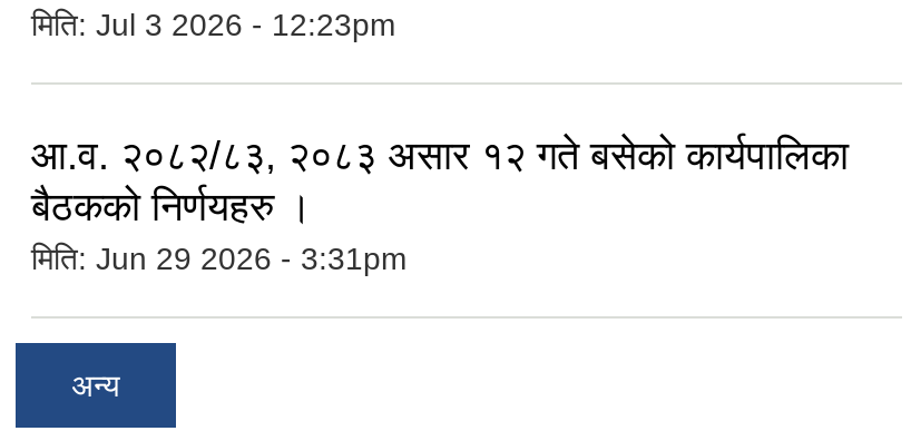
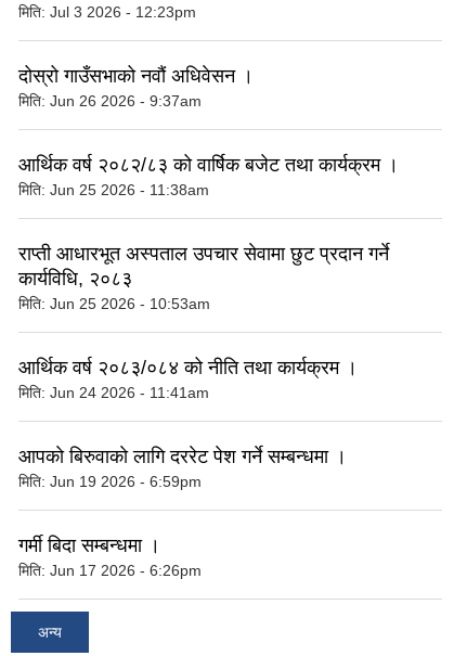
[31,134,849,276] आ.व. २०८२/८३, २०८३ असार १२ गते बसेको कार्यपालिका | बैठकको निर्णयहरु । | मिति: Jun 29 2026 - 3:31pm -> [18,65,399,579] दोस्रो गाउँसभाको नवौं अधिवेसन । | मिति: Jun 26 2026 - 9:37am | आर्थिक वर्ष २०८२/८३ को वार्षिक बजेट तथा कार्यक्रम । | मिति: Jun 25 2026 - 11:38am | राप्ती आधारभूत अस्पताल उपचार सेवामा छुट प्रदान गर्ने | कार्यविधि, २०८३ | मिति: Jun 25 2026 - 10:53am | आर्थिक वर्ष २०८३/०८४ को नीति तथा कार्यक्रम । | मिति: Jun 24 2026 - 11:41am | आपकाे बिरुवाकाे लागि दररेट पेश गर्ने सम्बन्धमा । | मिति: Jun 19 2026 - 6:59pm | गर्मी बिदा सम्बन्धमा । | मिति: Jun 17 2026 - 6:26pm

